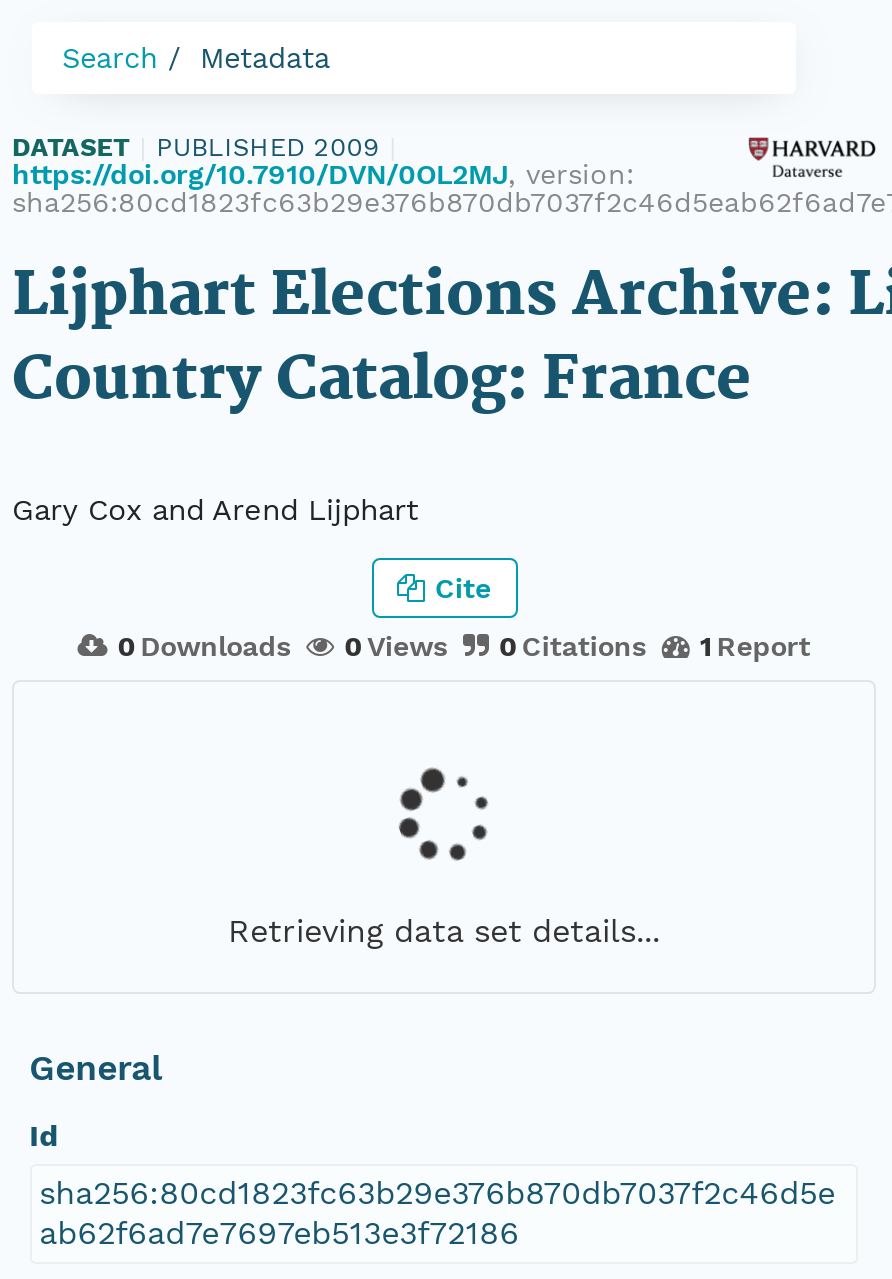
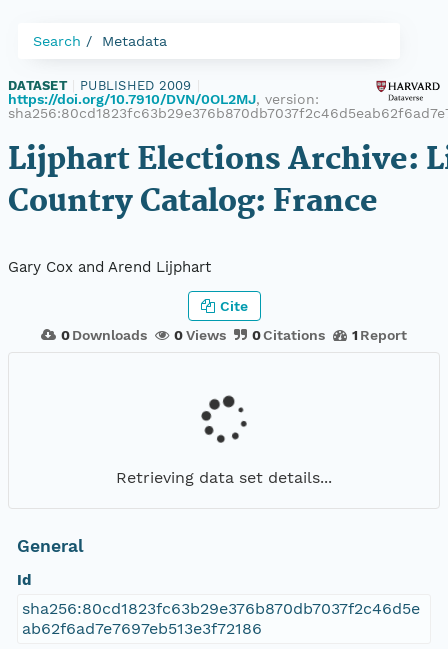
[396,766,490,862] [image] -> [200,394,248,444] [image]

